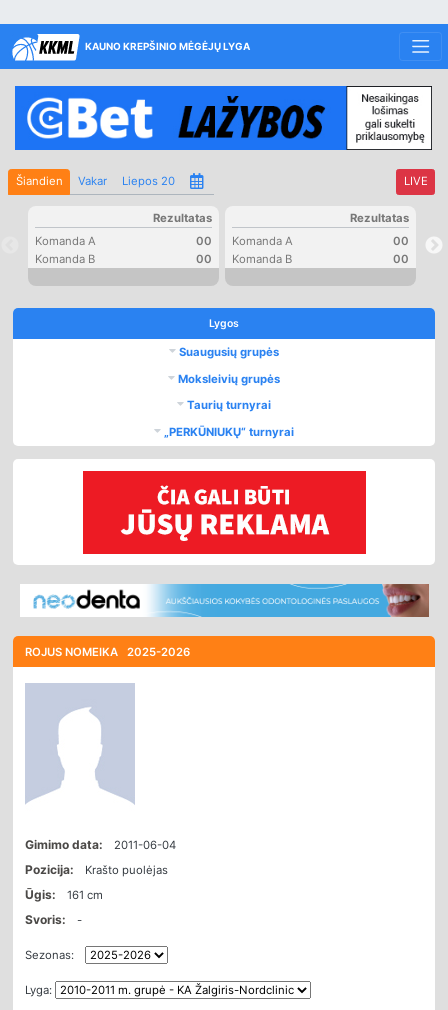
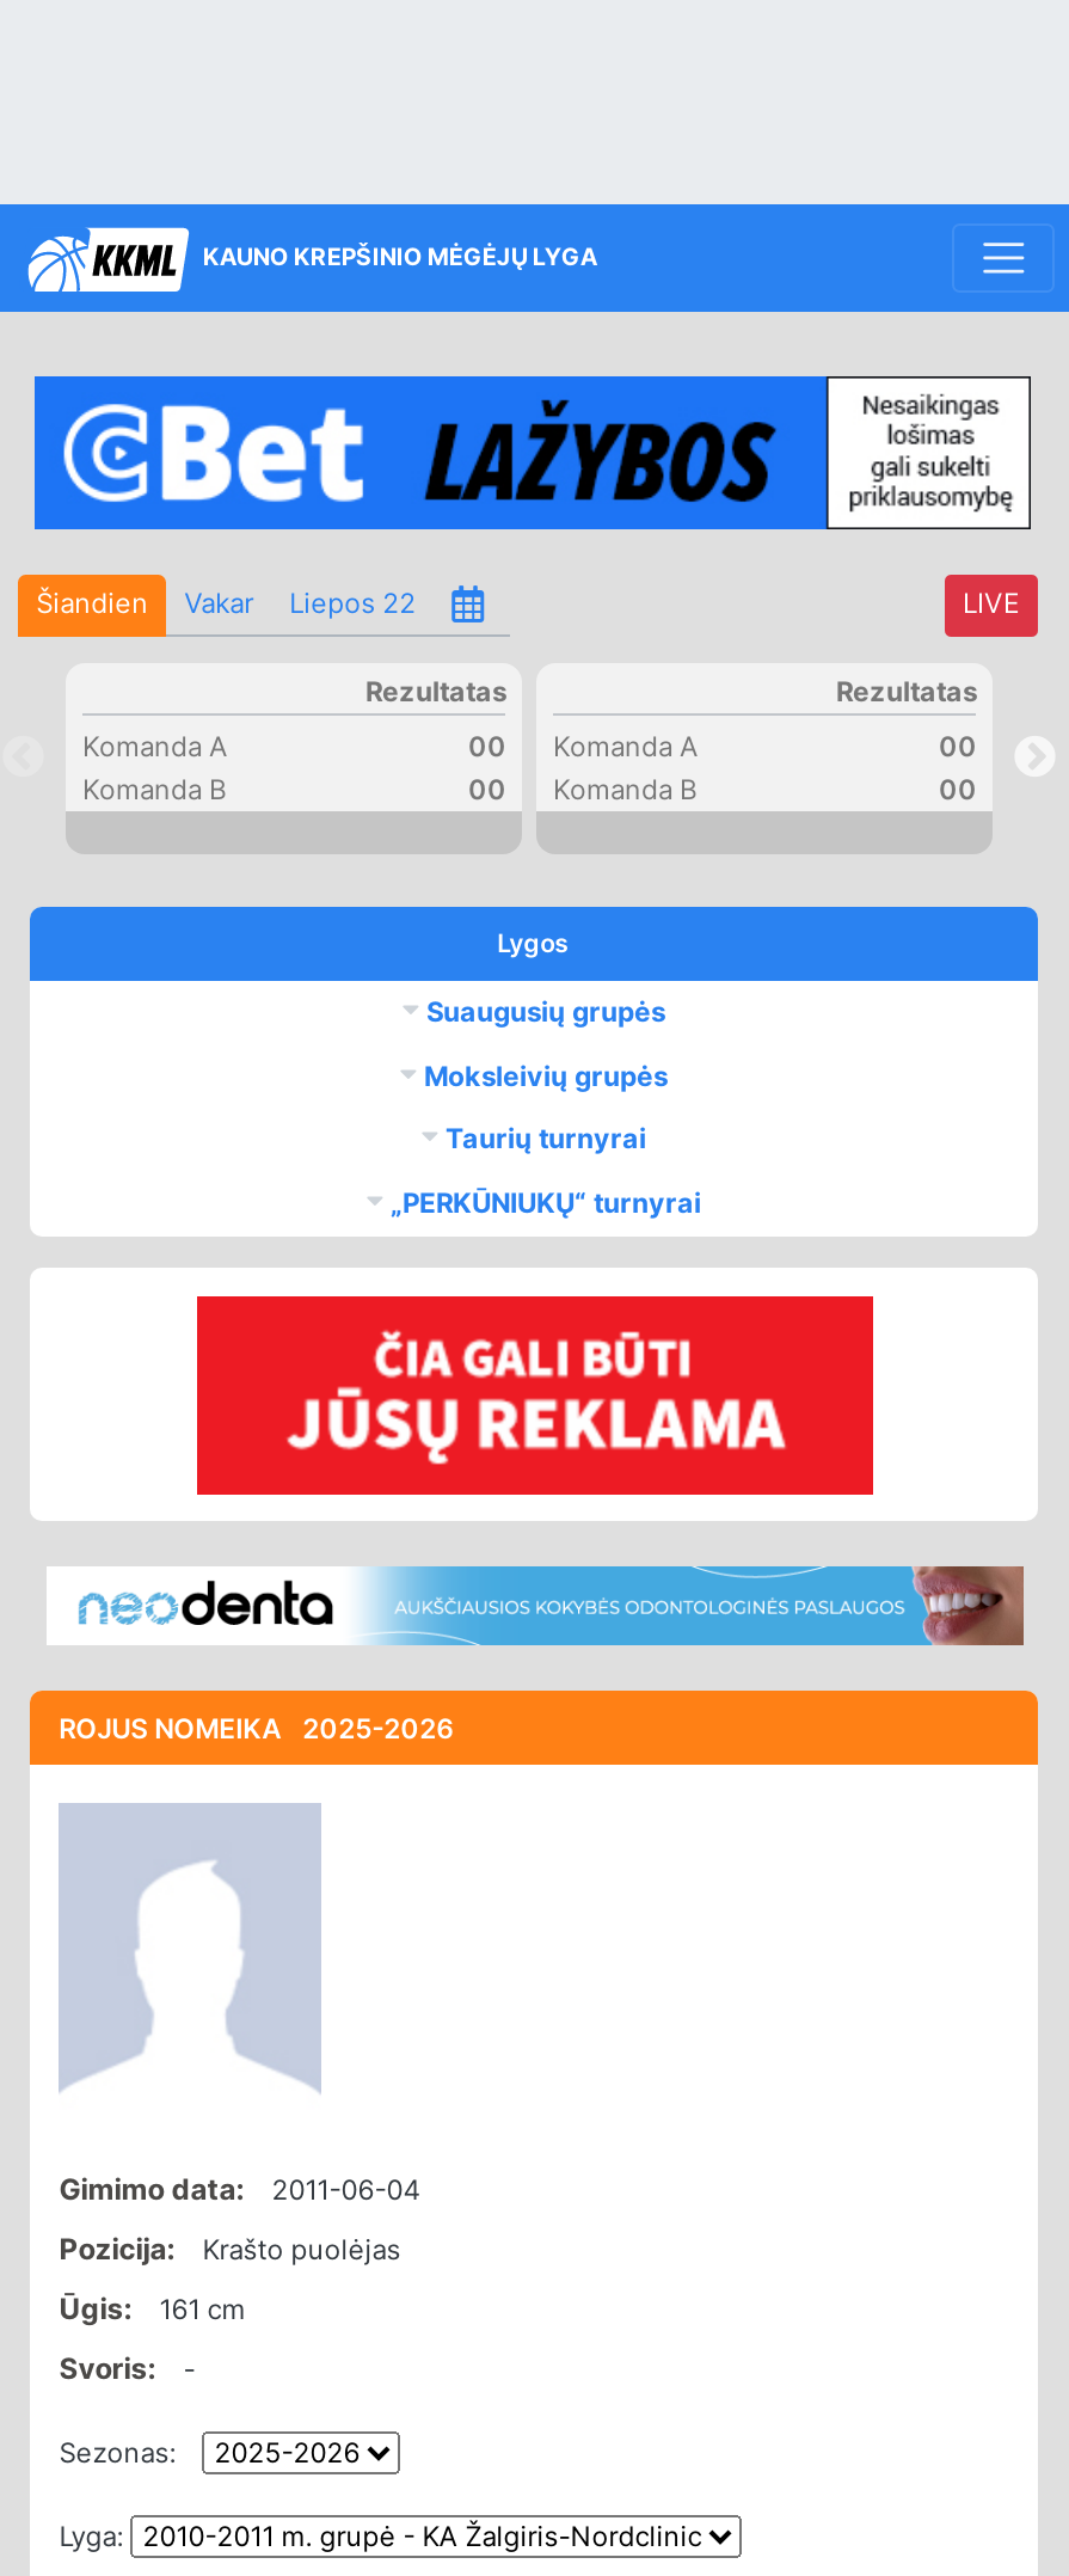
[16,174,175,188] Šiandien Vakar Liepos 20 -> [36,587,416,621] Šiandien Vakar Liepos 22

